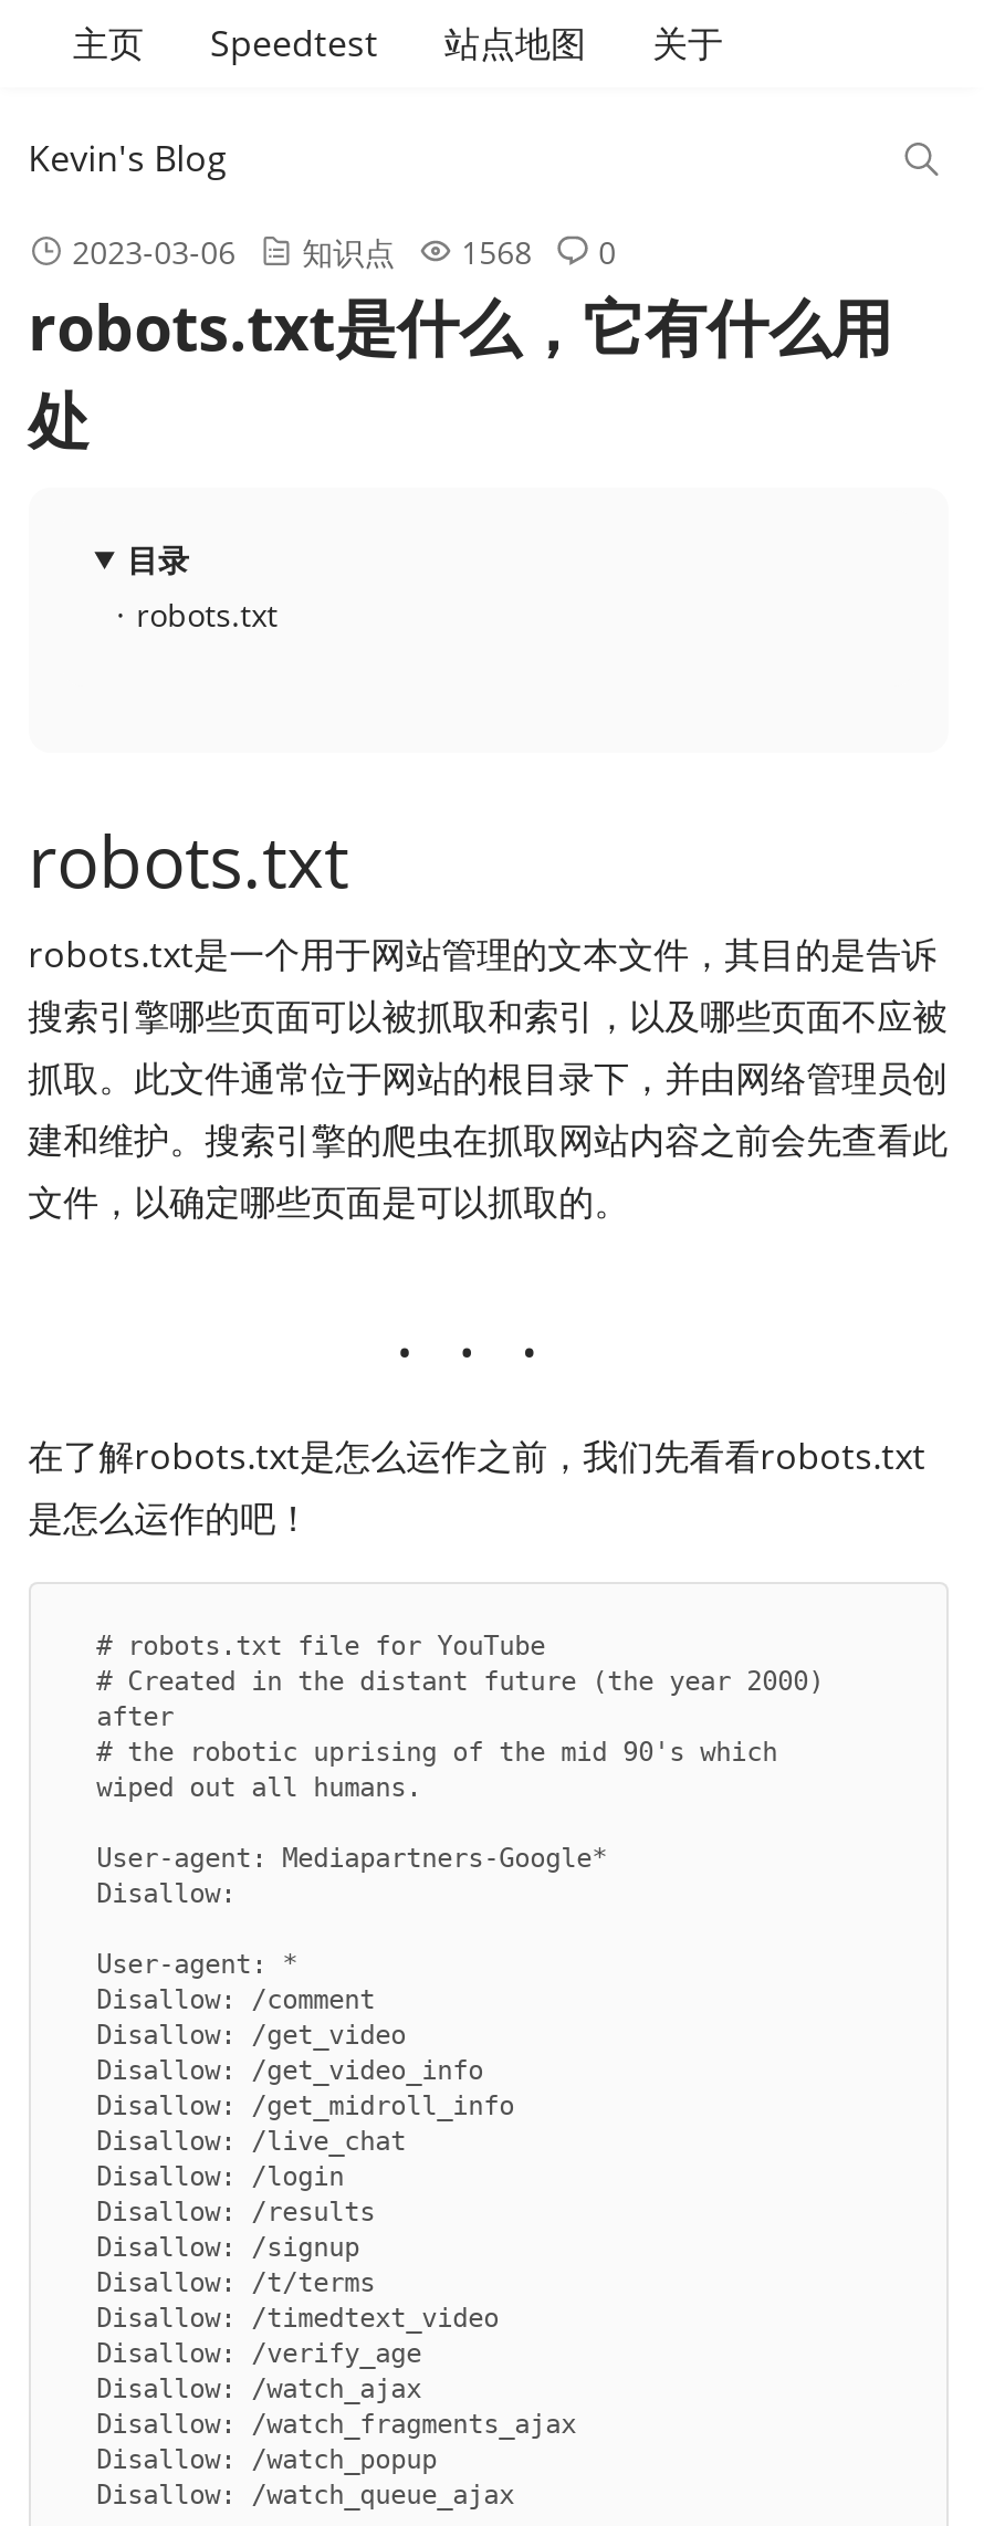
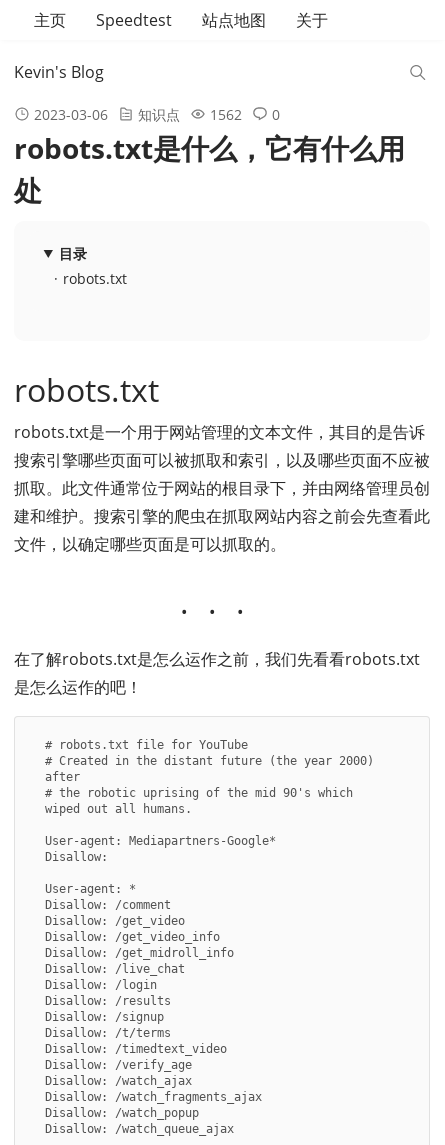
[72,230,616,272] 2023-03-06 知识点 1568 0 -> [34,105,280,124] 2023-03-06 知识点 1562 0

